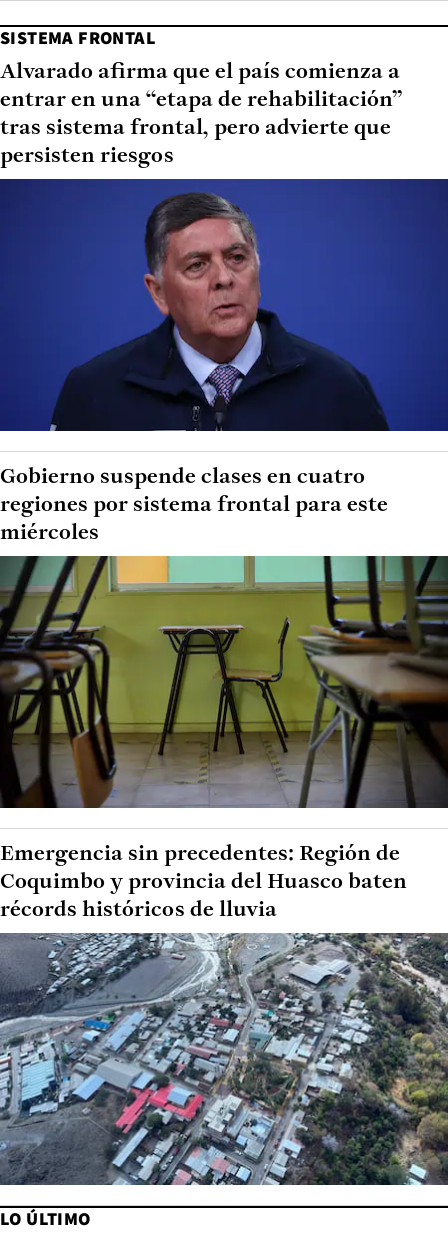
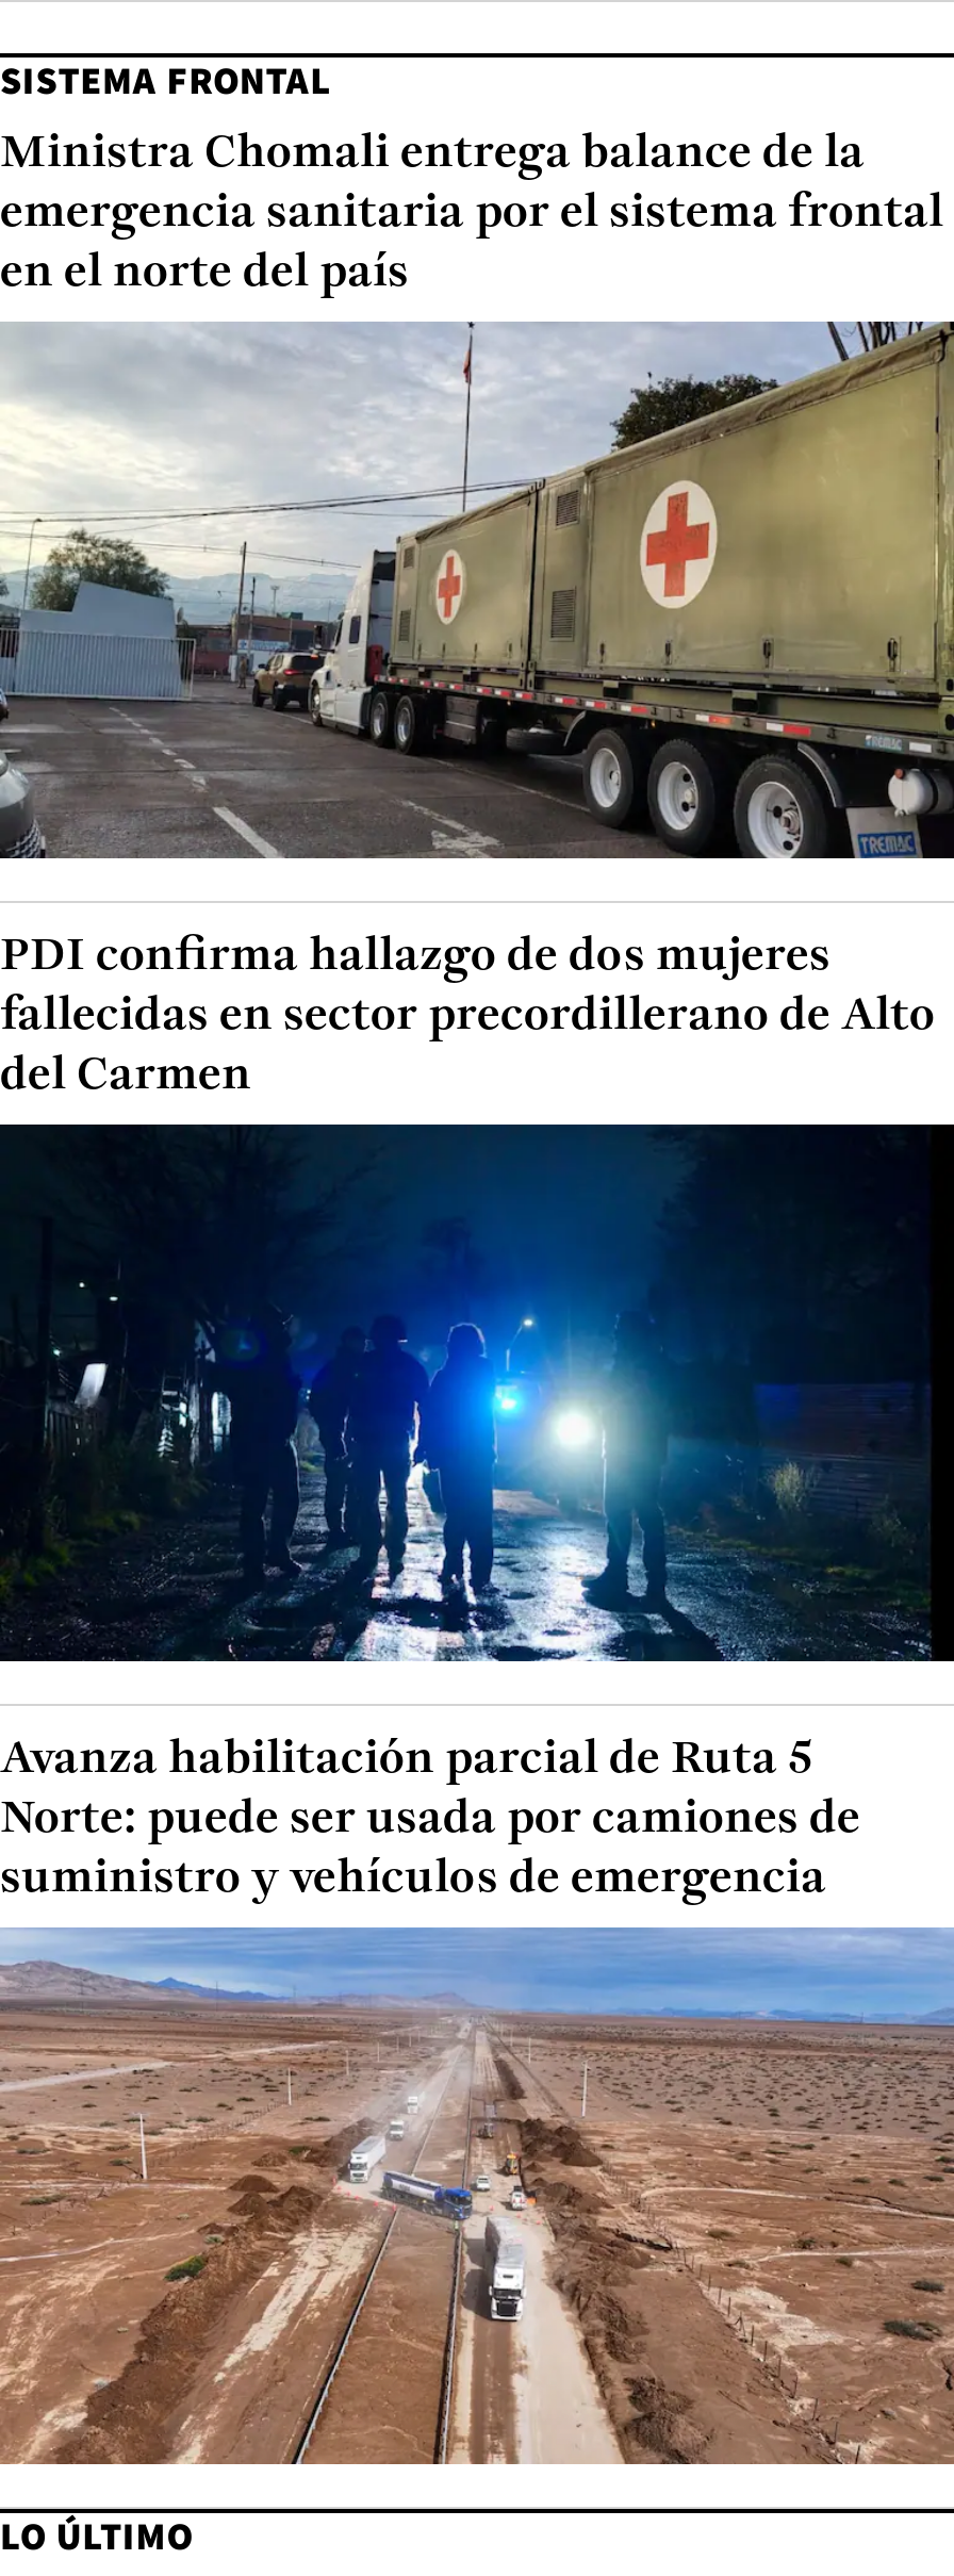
[0,61,403,168] Alvarado afirma que el país comienza a | entrar en una “etapa de rehabilitación” | tras sistema frontal, pero advierte que | persisten riesgos -> [0,130,943,298] Ministra Chomali entrega balance de la | emergencia sanitaria por el sistema frontal | en el norte del país
[0,178,445,545] [image] | Gobierno suspende clases en cuatro | regiones por sistema frontal para este | miércoles -> [0,319,948,1101] [image] | PDI confirma hallazgo de dos mujeres | fallecidas en sector precordillerano de Alto | del Carmen
[0,555,445,922] [image] | Emergencia sin precedentes: Región de | Coquimbo y provincia del Huasco baten | récords históricos de lluvia -> [0,1122,948,1904] [image] | Avanza habilitación parcial de Ruta 5 | Norte: puede ser usada por camiones de | suministro y vehículos de emergencia
[3,932,445,1186] [image] -> [6,1927,948,2466] [image]

